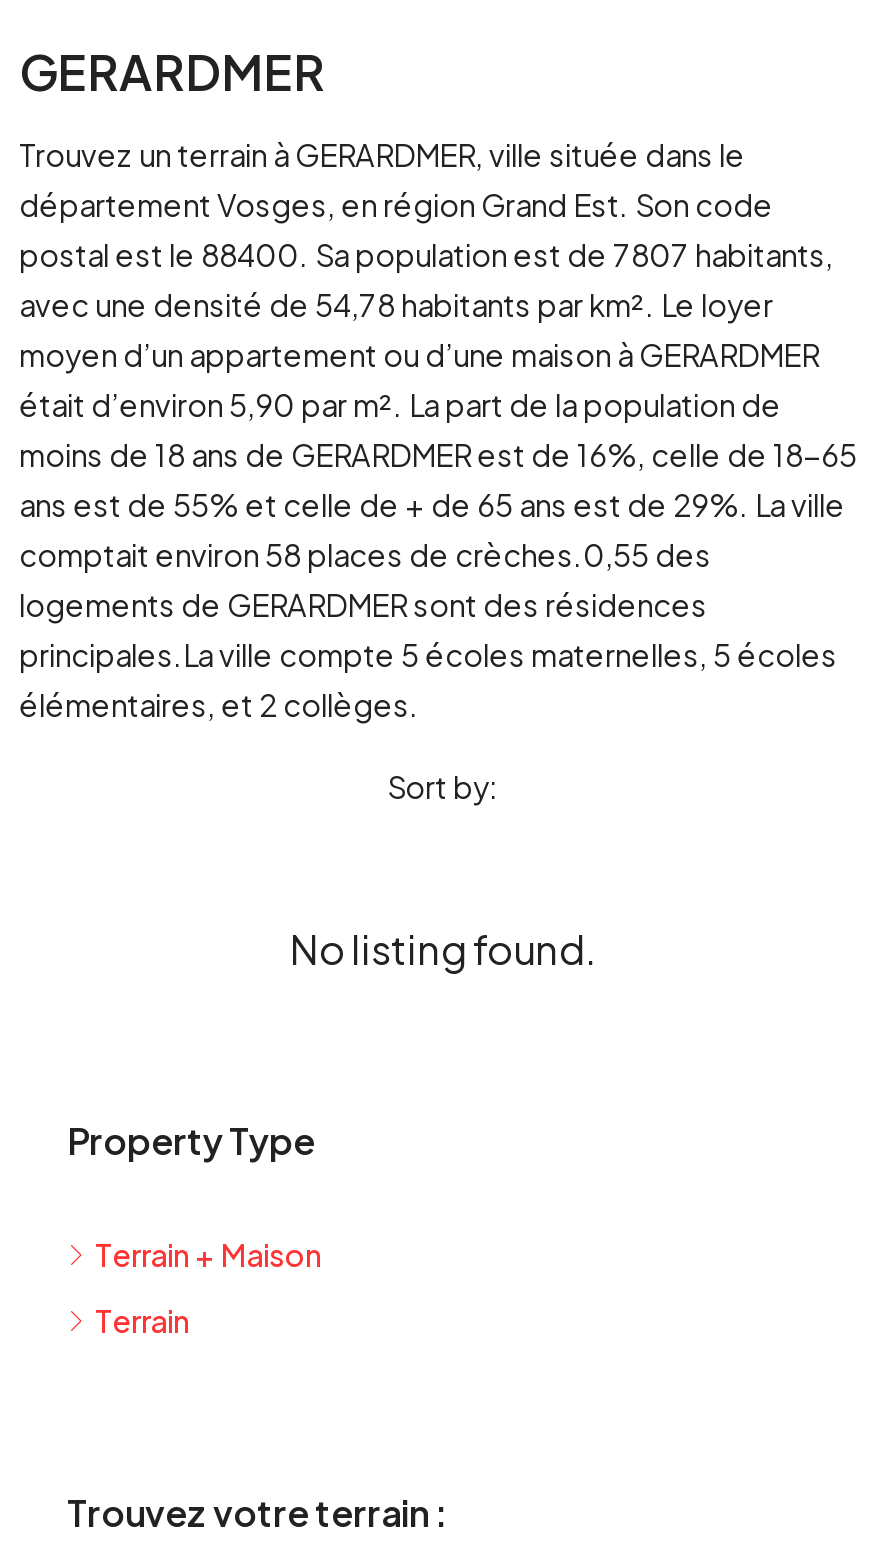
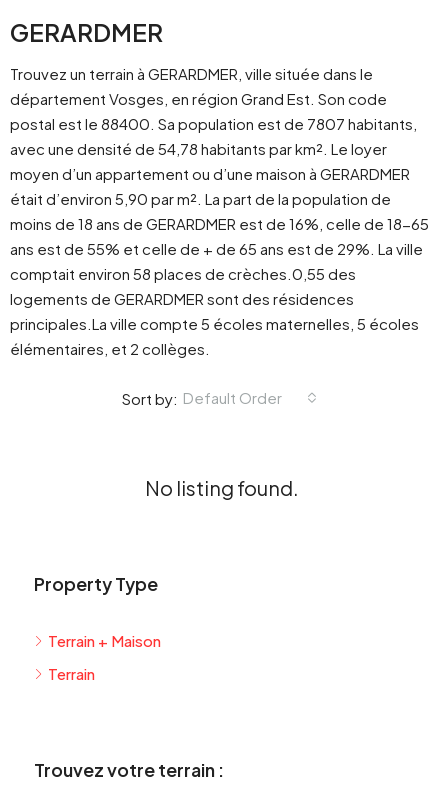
[387,767,499,805] Sort by: -> [122,388,282,407] Sort by: Default Order

